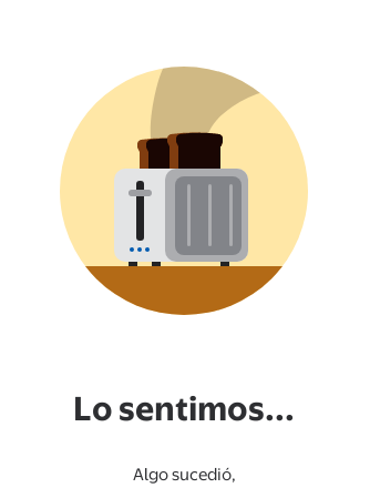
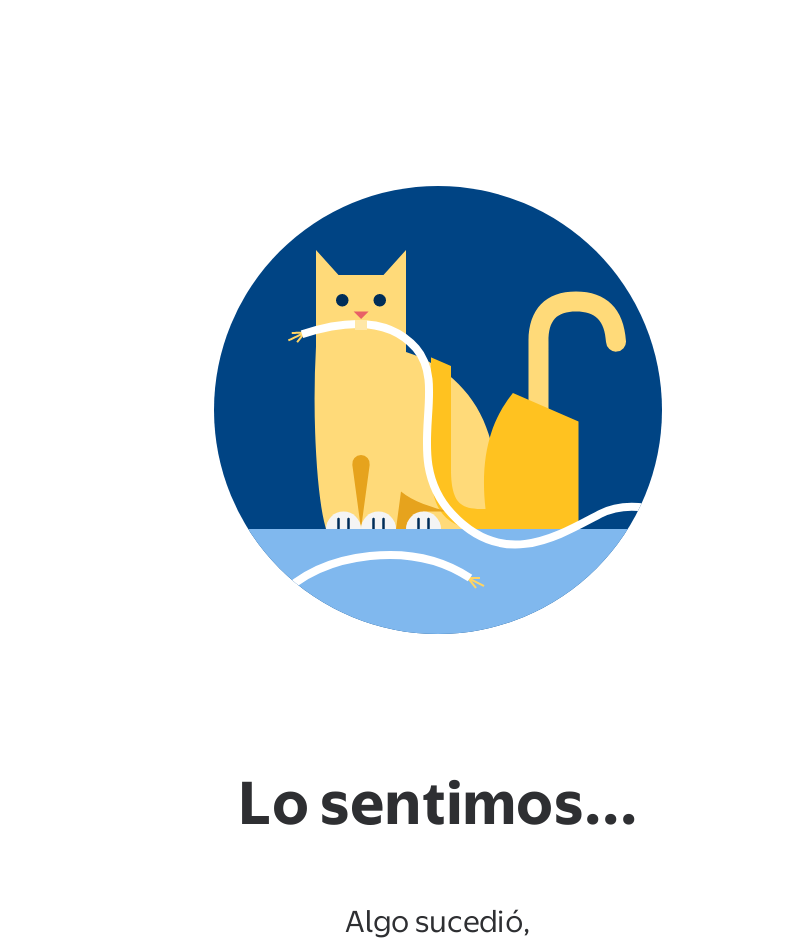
[60,65,308,316] [image] -> [212,184,664,636] [image]

